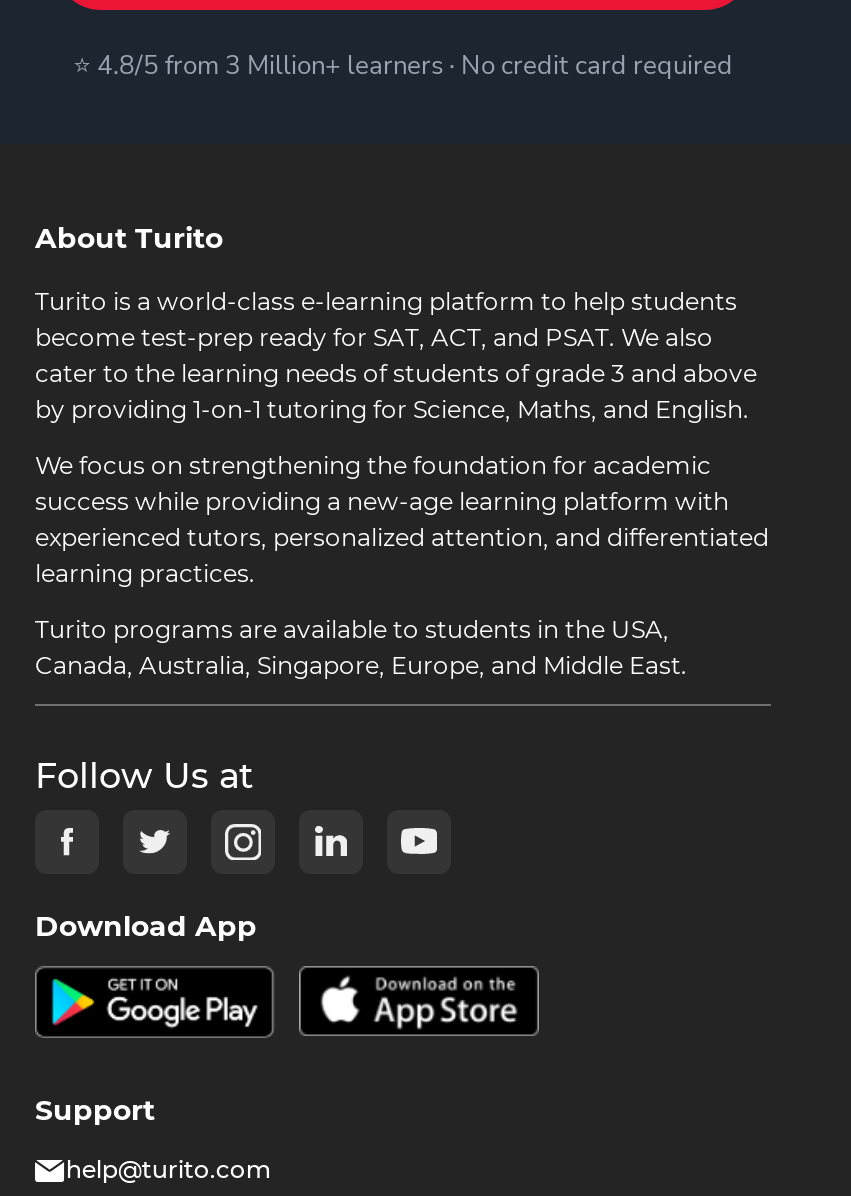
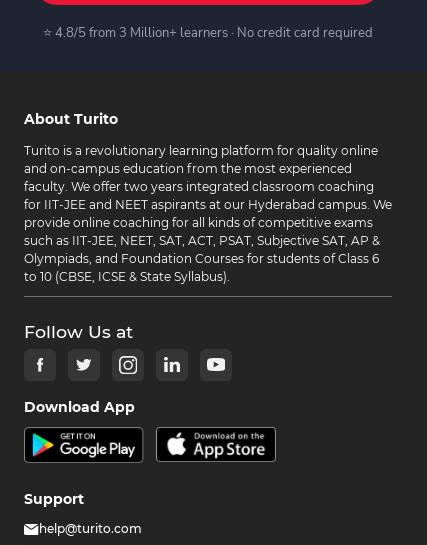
[35,285,769,679] Turito is a world-class e-learning platform to help students | become test-prep ready for SAT, ACT, and PSAT. We also | cater to the learning needs of students of grade 3 and above | by providing 1-on-1 tutoring for Science, Maths, and English. | We focus on strengthening the foundation for academic | success while providing a new-age learning platform with | experienced tutors, personalized attention, and differentiated | learning practices. | Turito programs are available to students in the USA, | Canada, Australia, Singapore, Europe, and Middle East. -> [24,143,392,284] Turito is a revolutionary learning platform for quality online | and on-campus education from the most experienced | faculty. We offer two years integrated classroom coaching | for IIT-JEE and NEET aspirants at our Hyderabad campus. We | provide online coaching for all kinds of competitive exams | such as IIT-JEE, NEET, SAT, ACT, PSAT, Subjective SAT, AP & | Olympiads, and Foundation Courses for students of Class 6 | to 10 (CBSE, ICSE & State Syllabus).

